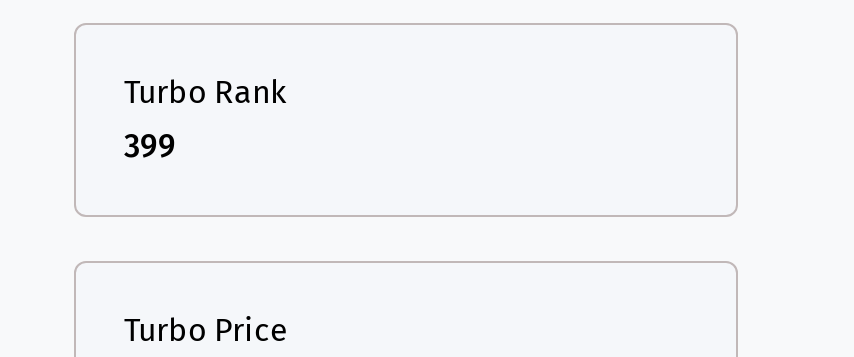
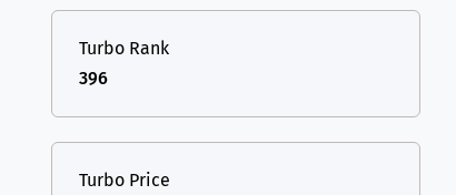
[124,126,176,164] 399 -> [79,67,108,88] 396

